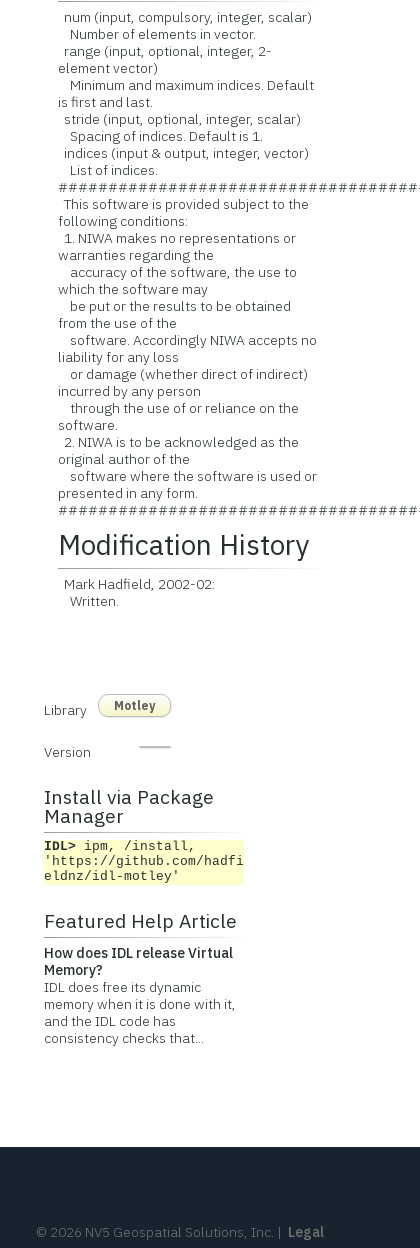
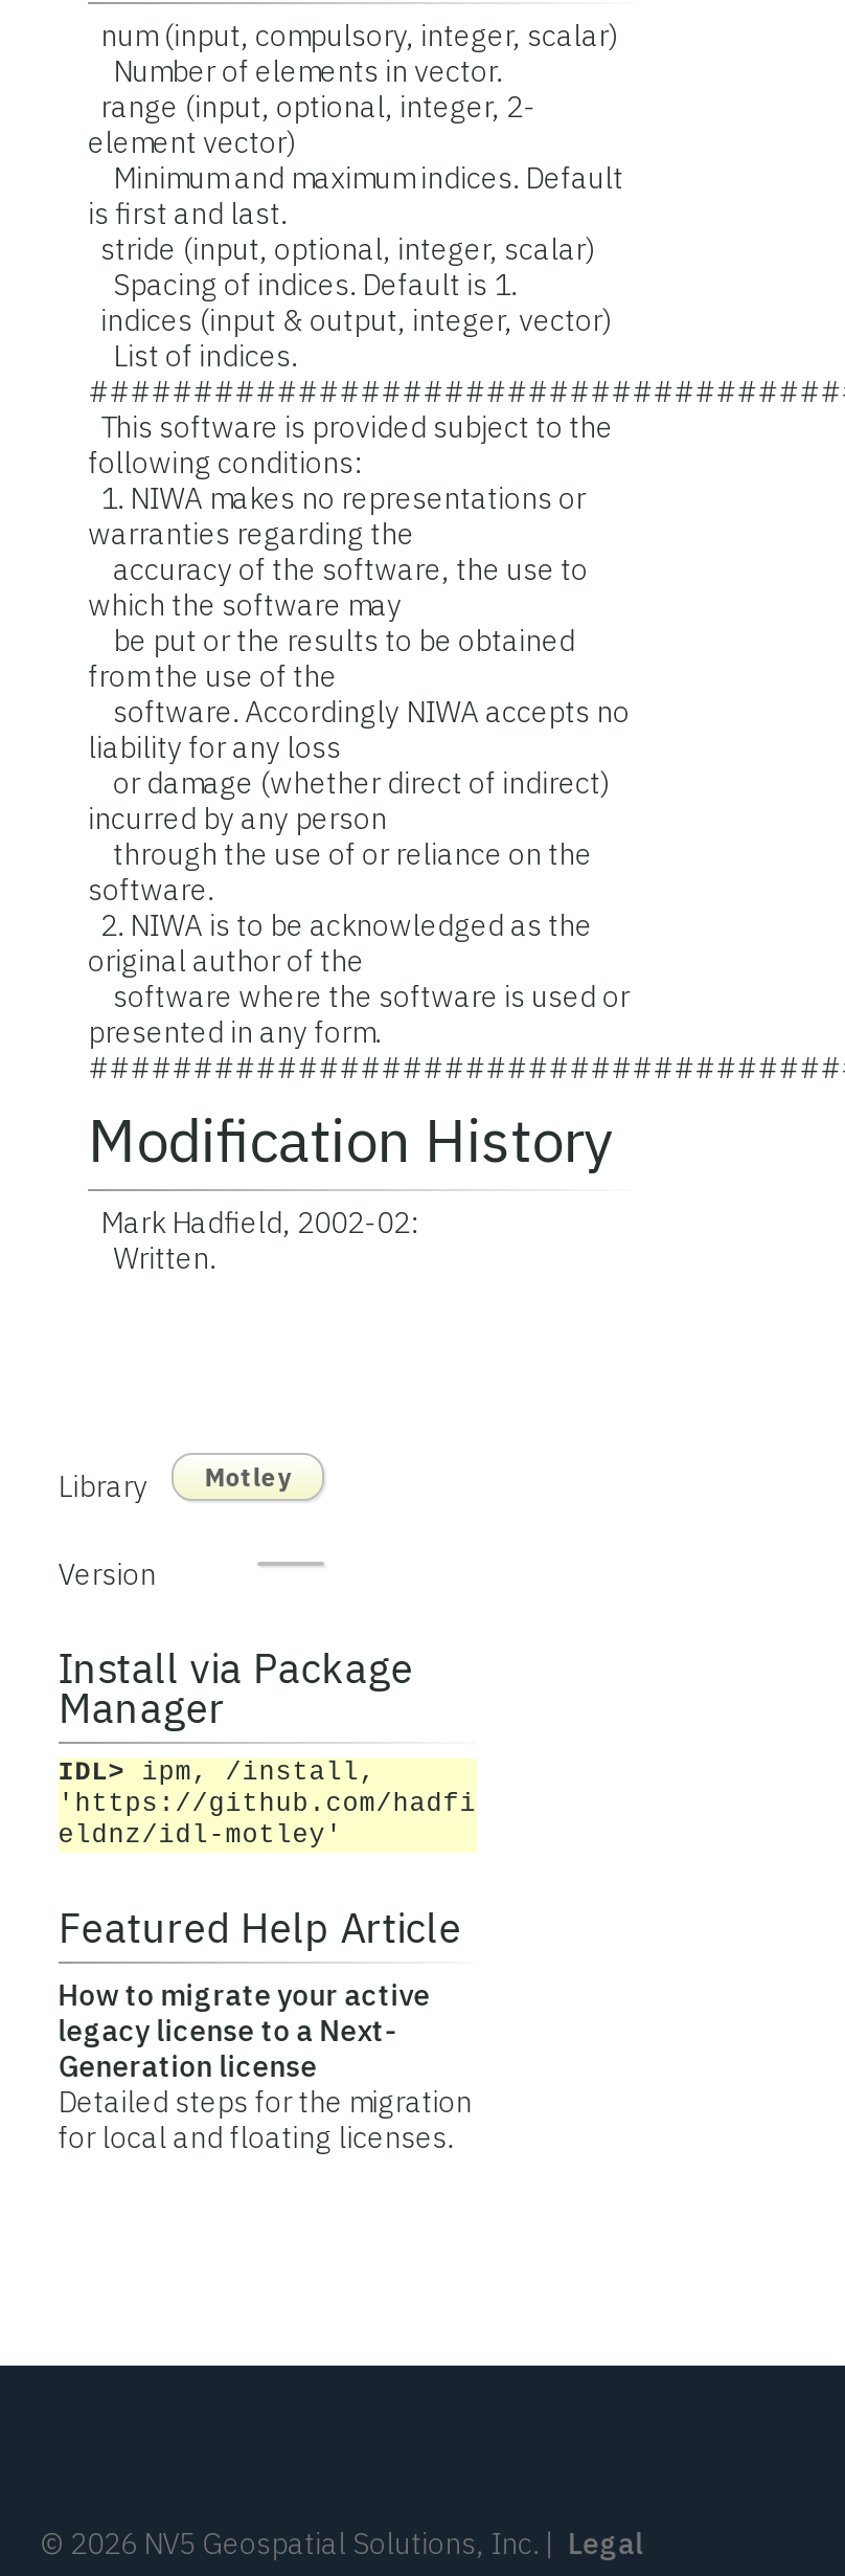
[44,944,236,1047] How does IDL release Virtual | Memory? | IDL does free its dynamic | memory when it is done with it, | and the IDL code has | consistency checks that... -> [58,1976,472,2156] How to migrate your active | legacy license to a Next- | Generation license | Detailed steps for the migration | for local and floating licenses.

